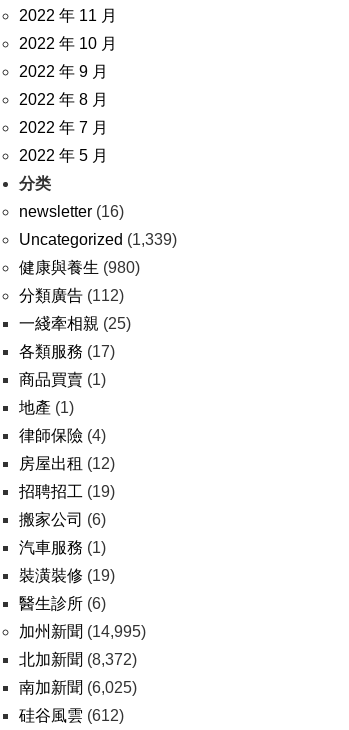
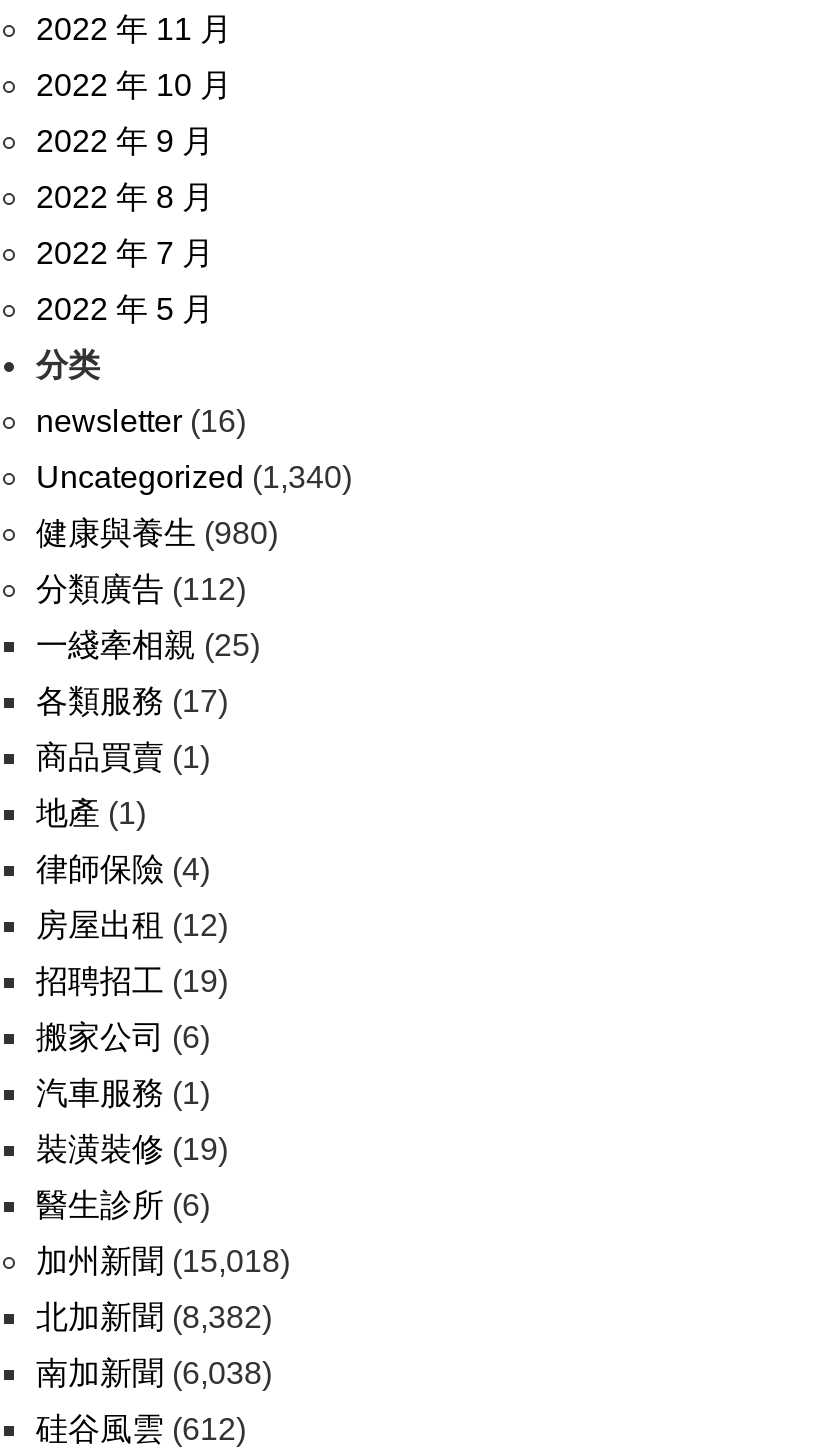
[19,231,177,248] Uncategorized (1,339) -> [36,460,352,494] Uncategorized (1,340)
[19,623,146,640] 加州新聞(14,995) -> [36,1244,290,1278] 加州新聞(15,018)
[19,651,137,668] 北加新聞(8,372) -> [36,1300,272,1334] 北加新聞(8,382)
[19,679,137,696] 南加新聞(6,025) -> [36,1356,272,1390] 南加新聞(6,038)

